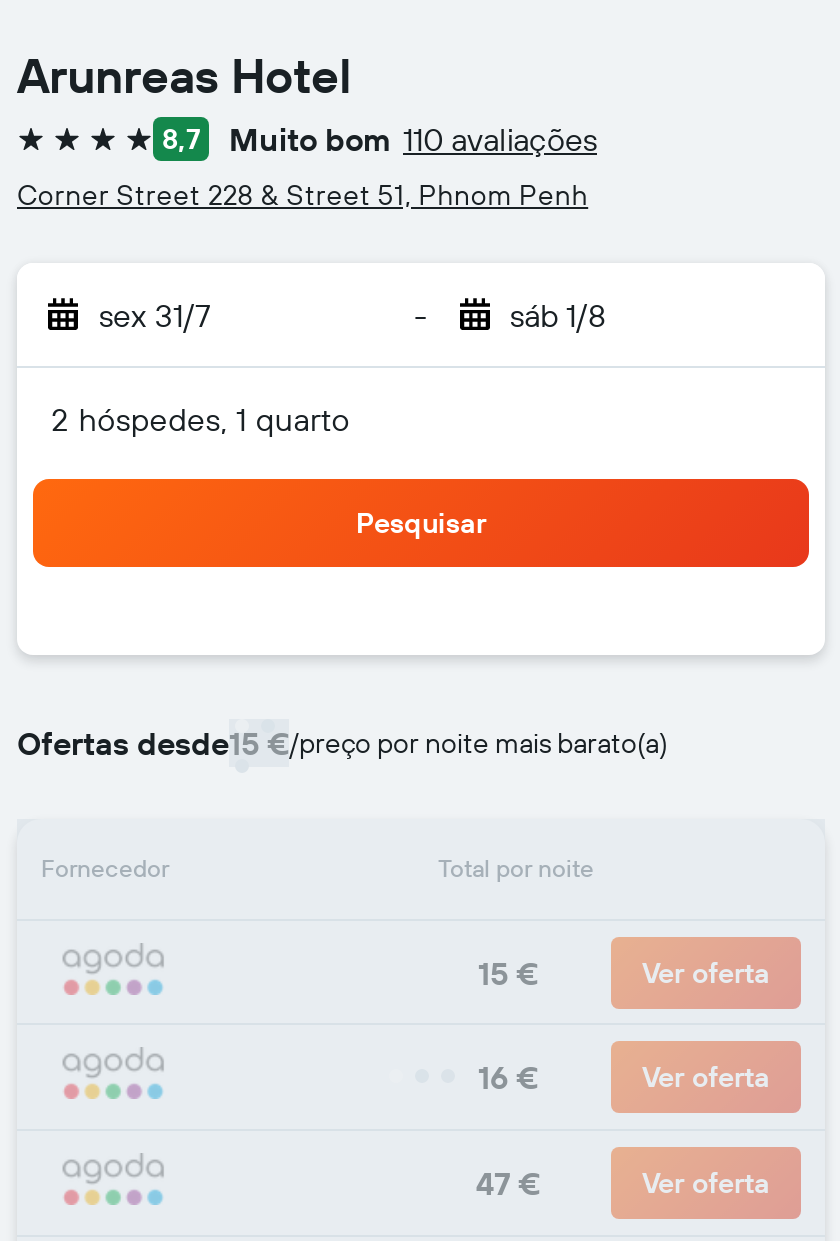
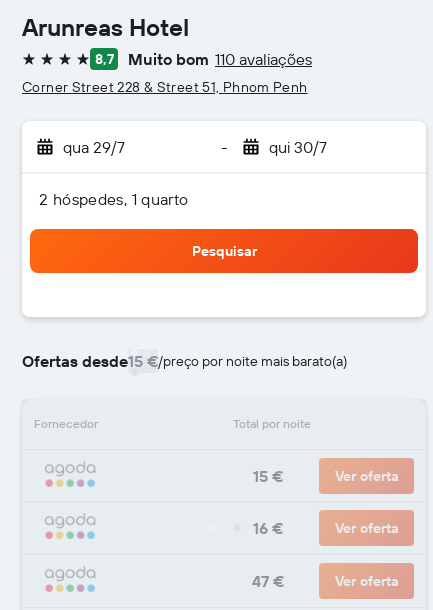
[99,295,211,335] sex 31/7 -> [63,137,125,157] qua 29/7
[510,295,606,335] sáb 1/8 -> [268,137,326,157] qui 30/7

